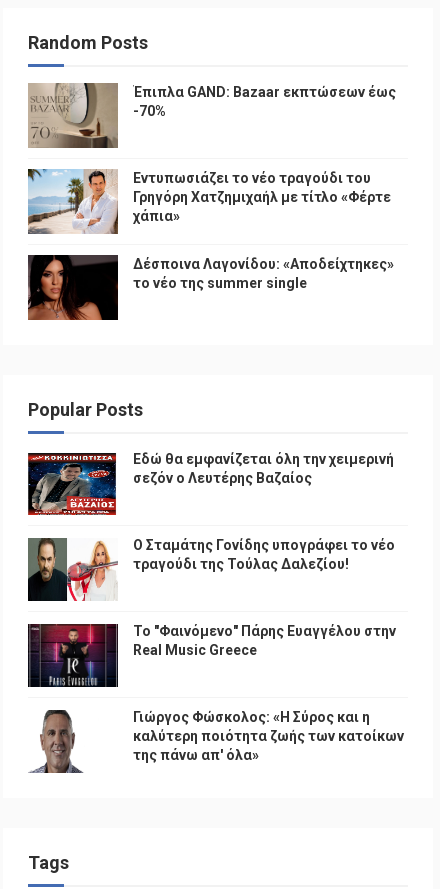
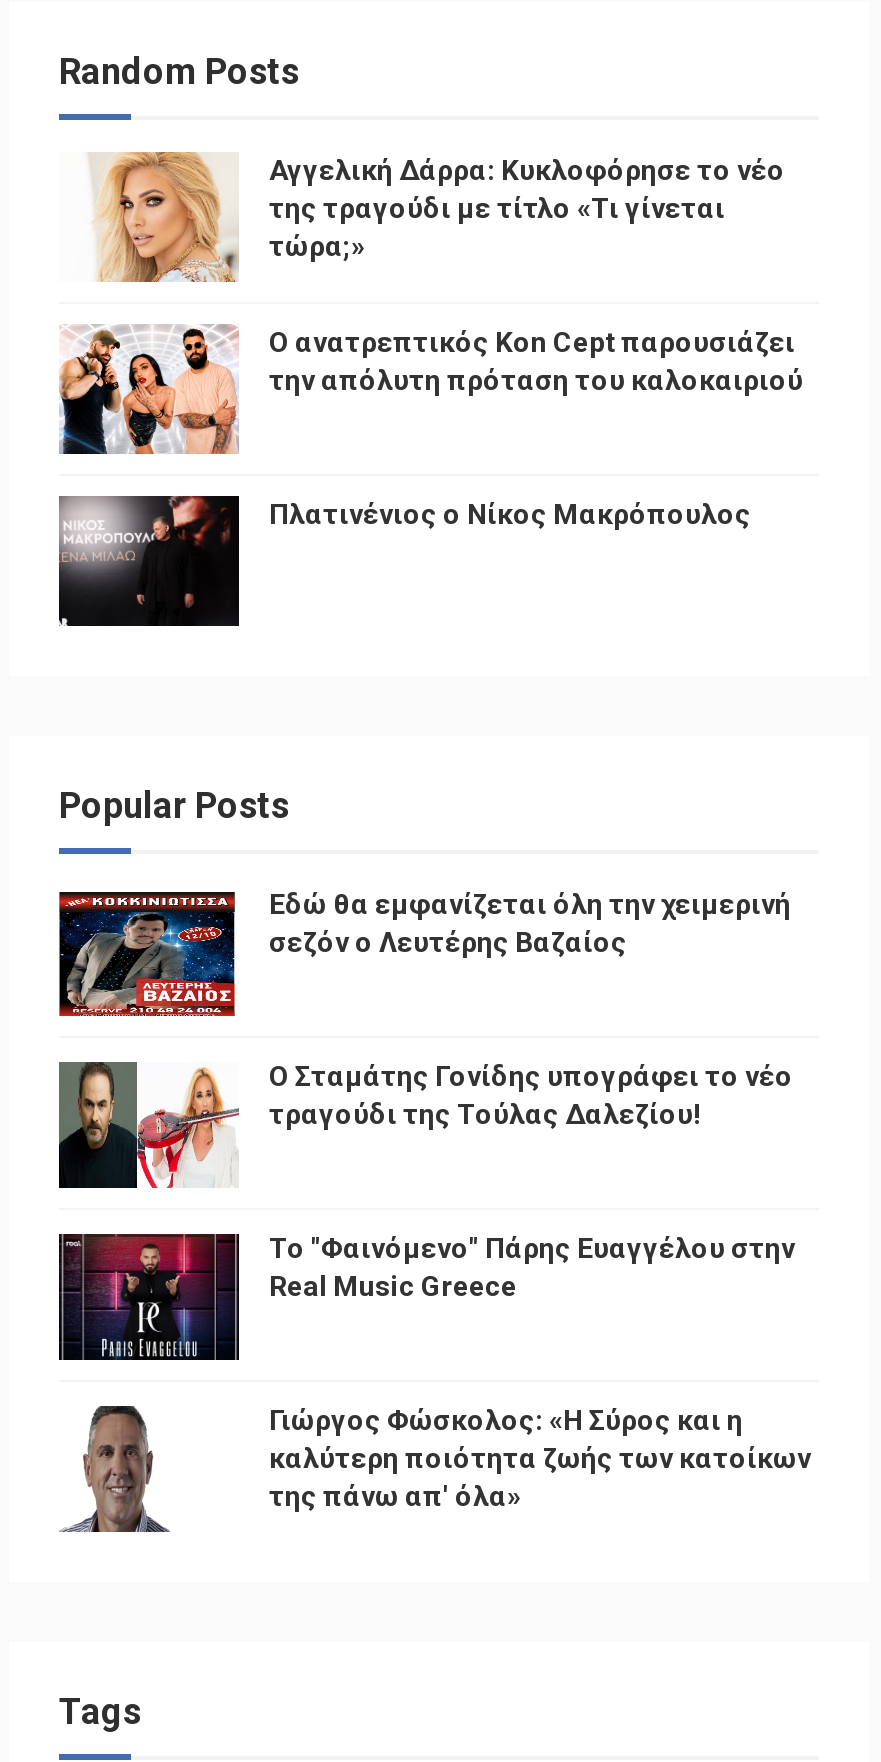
[28,82,396,149] [image] | Έπιπλα GAND: Bazaar εκπτώσεων έως | -70% -> [61,150,785,282] [image] | Αγγελική Δάρρα: Kυκλοφόρησε το νέο | της τραγούδι με τίτλο «Τι γίνεται | τώρα;»
[27,168,391,235] [image] | Εντυπωσιάζει το νέο τραγούδι του | Γρηγόρη Χατζημιχαήλ με τίτλο «Φέρτε | χάπια» -> [59,324,803,454] [image] | Ο ανατρεπτικός Kon Cept παρουσιάζει | την απόλυτη πρόταση του καλοκαιριού
[27,255,394,321] [image] | Δέσποινα Λαγονίδου: «Αποδείχτηκες» | το νέο της summer single -> [57,494,751,628] [image] | Πλατινένιος ο Νίκος Μακρόπουλος

